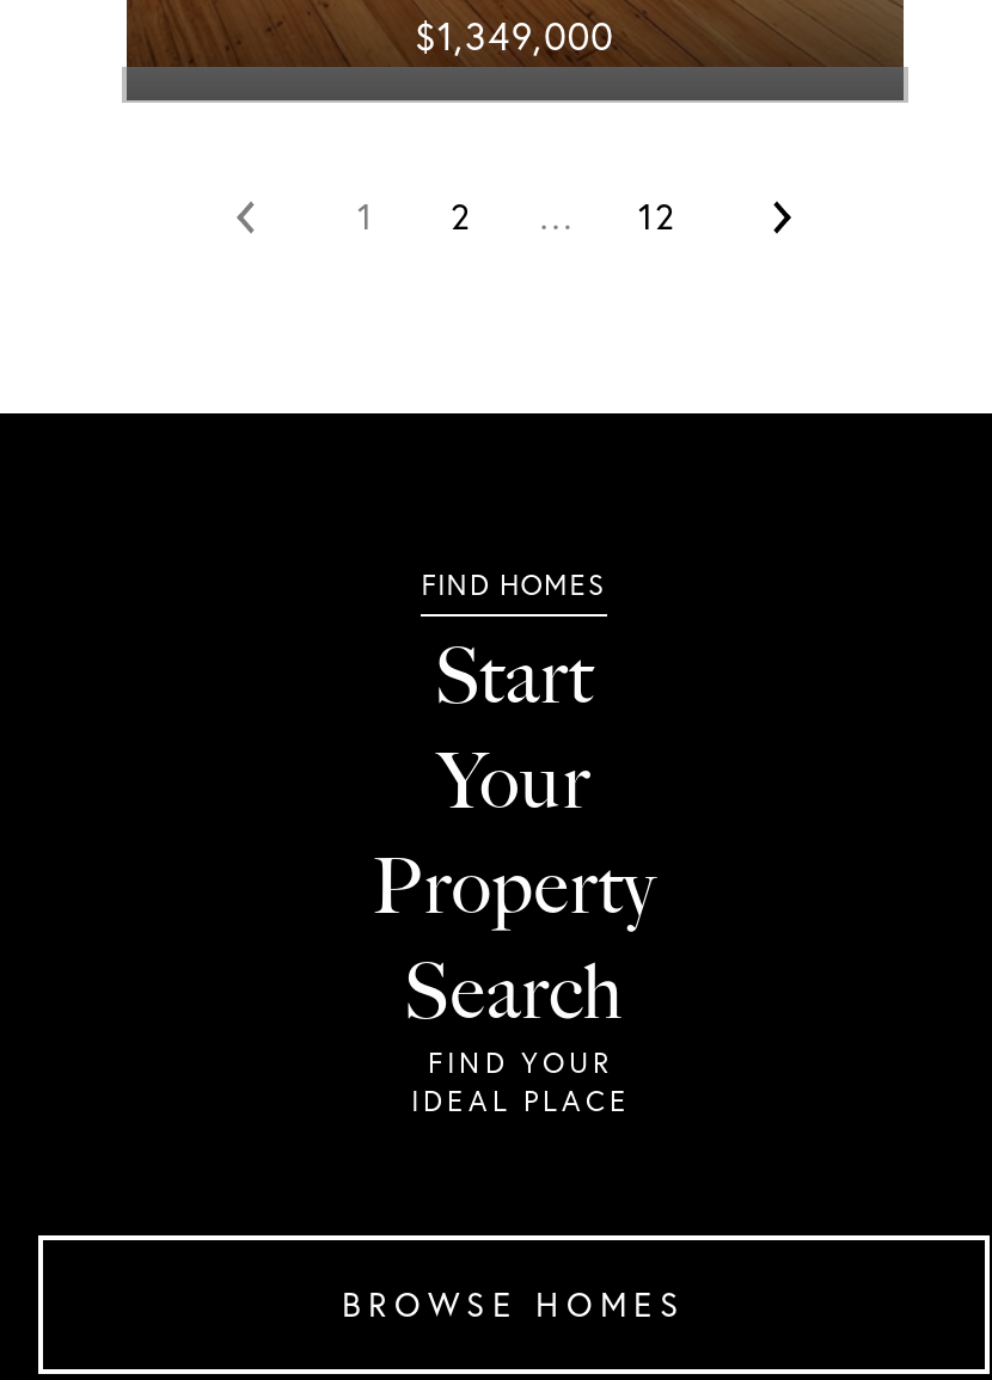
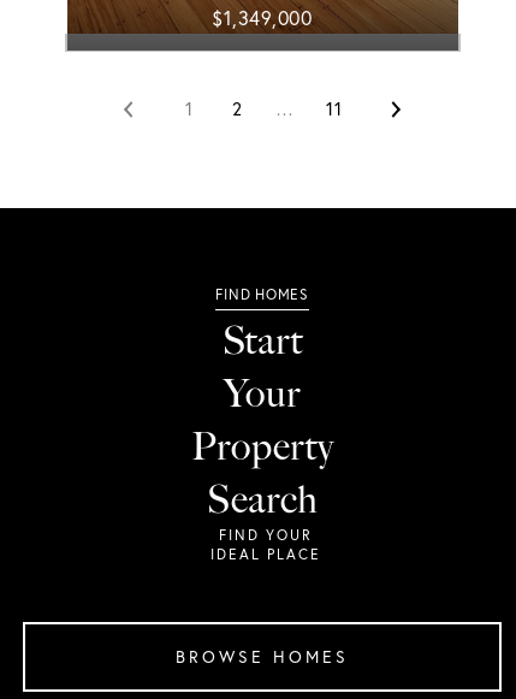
[638,194,676,239] 12 -> [326,97,343,120] 11

